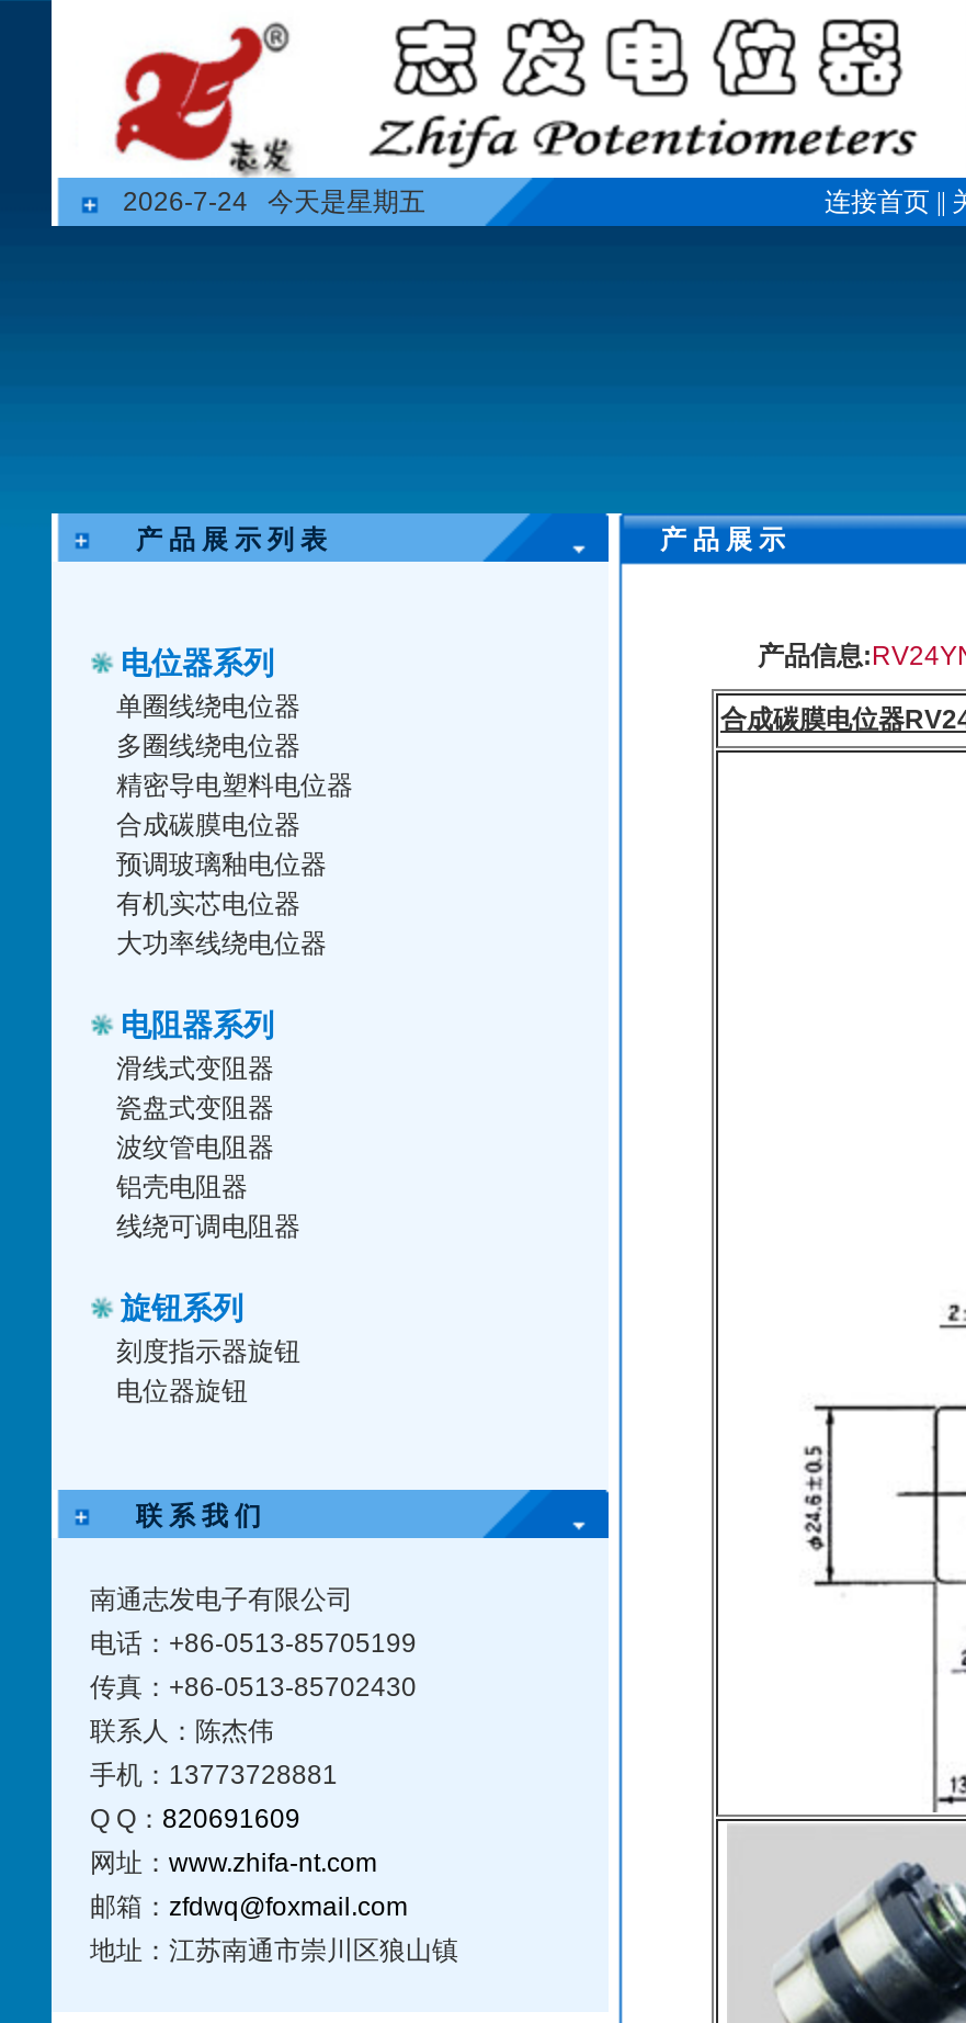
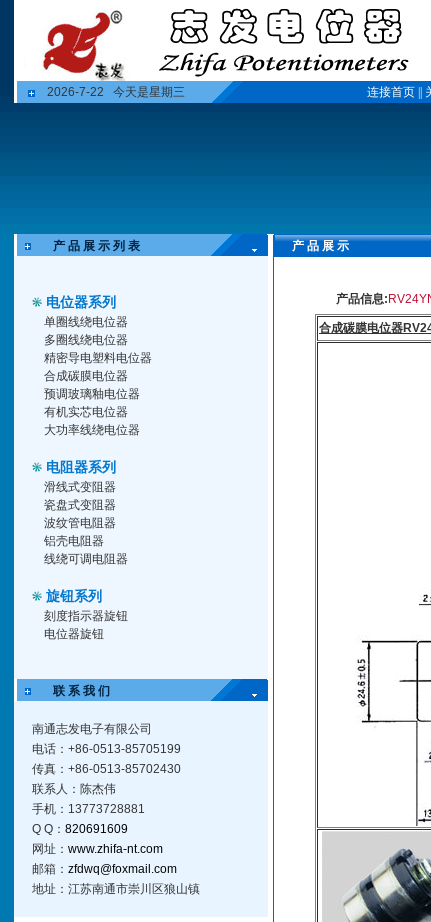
[110,187,425,217] 2026-7-24 今天是星期五 -> [40,85,184,99] 2026-7-22 今天是星期三

